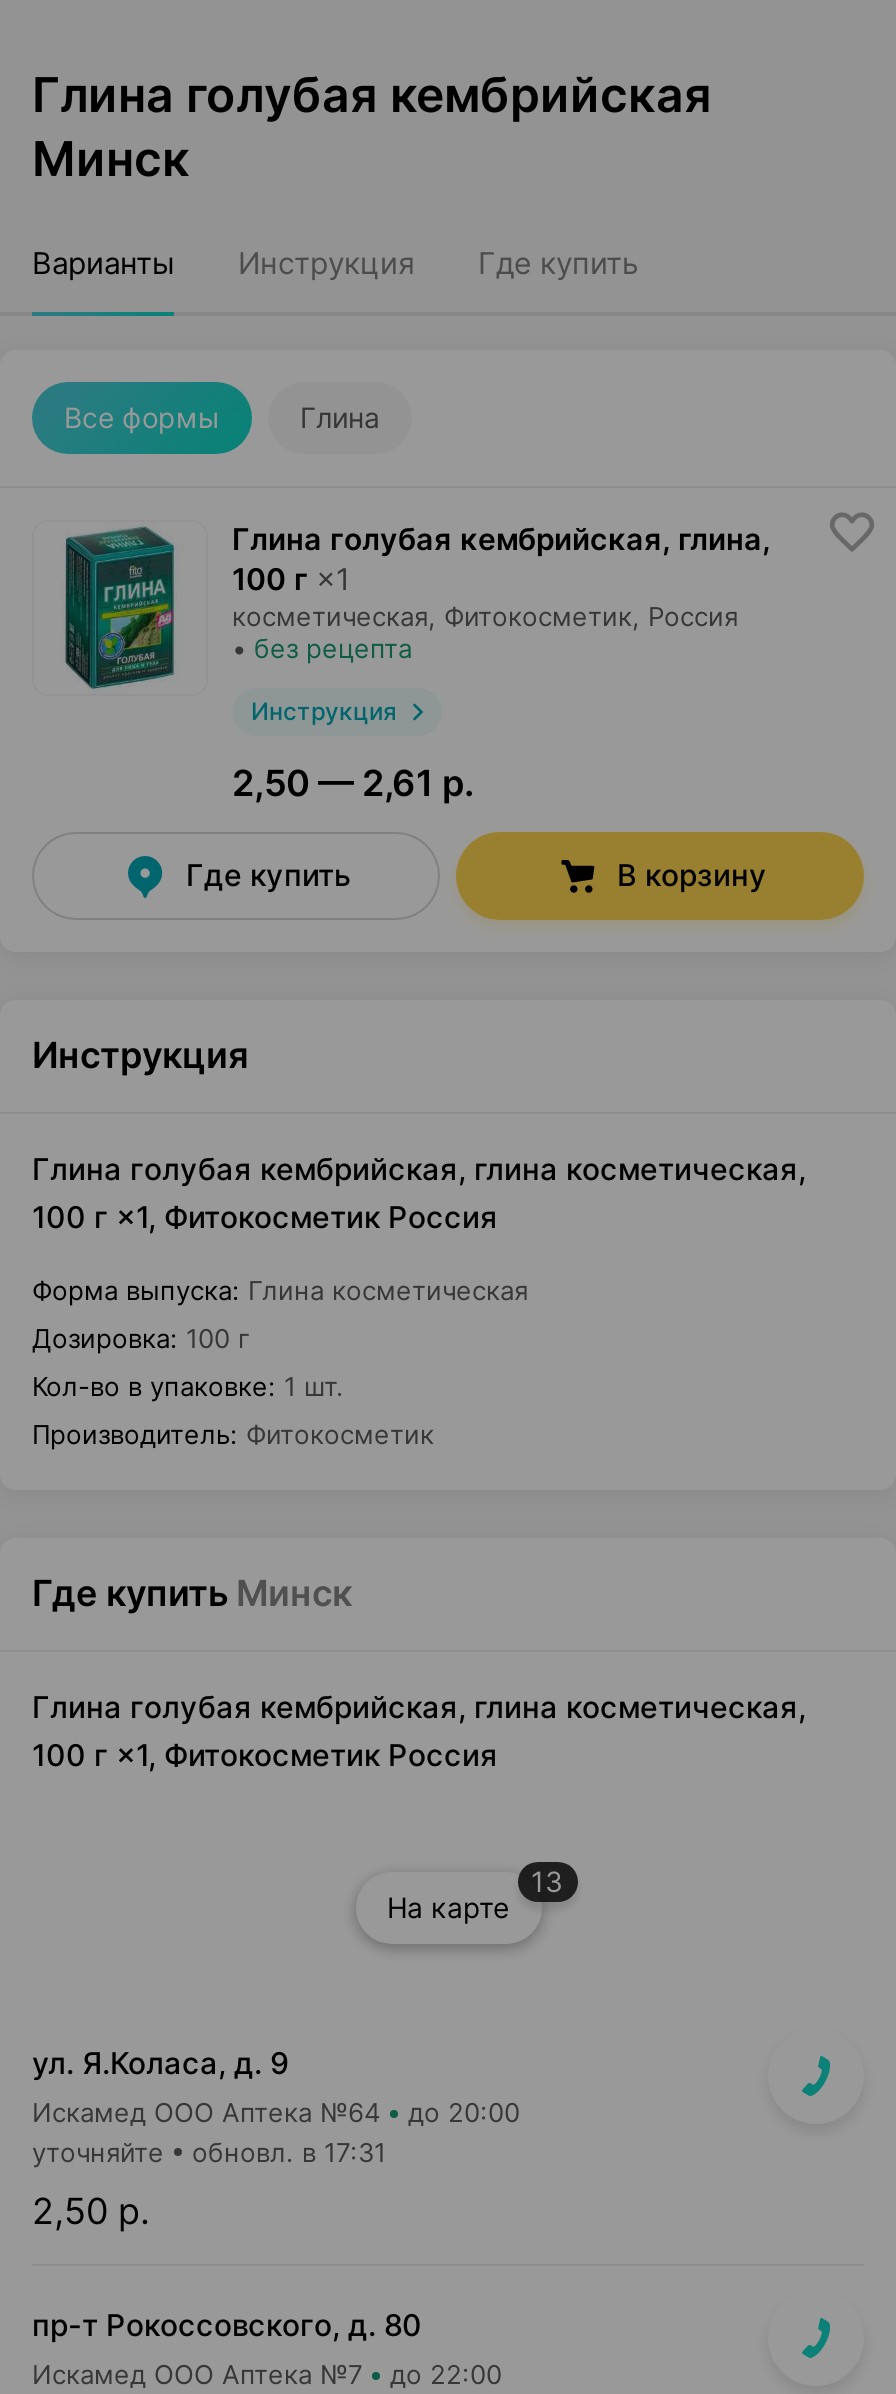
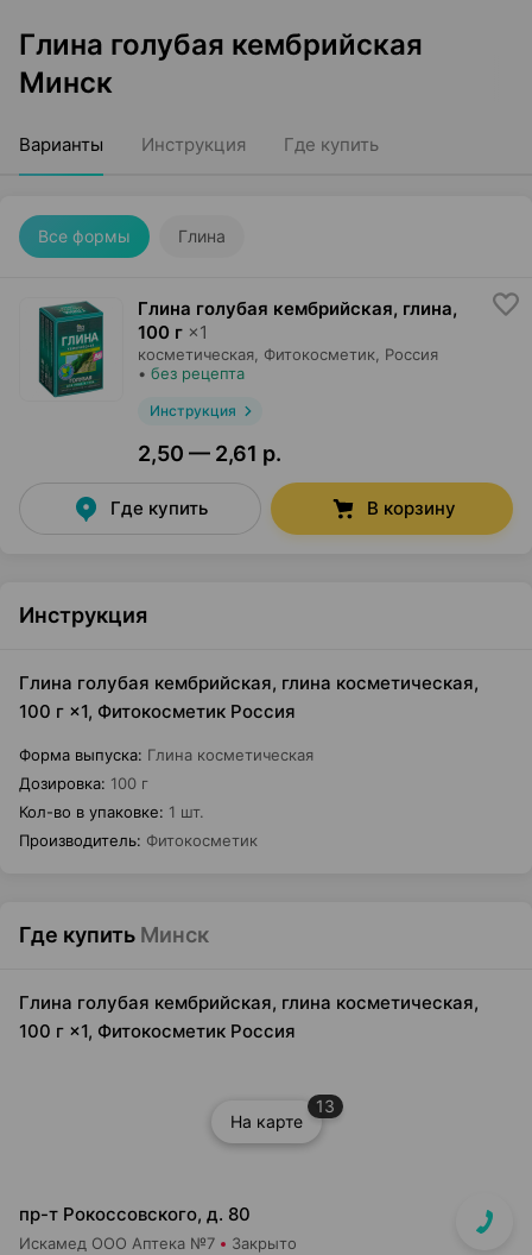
[32,2044,520,2232] ул. Я.Коласа, д. 9 | Искамед ООО Аптека №64 | до 20:00 | 2,50 р. -> none
[32,2136,386,2168] уточняйте | обновл. в 17:31 -> none
[390,2358,502,2390] до 22:00 -> [232,1234,297,1253] Закрыто

